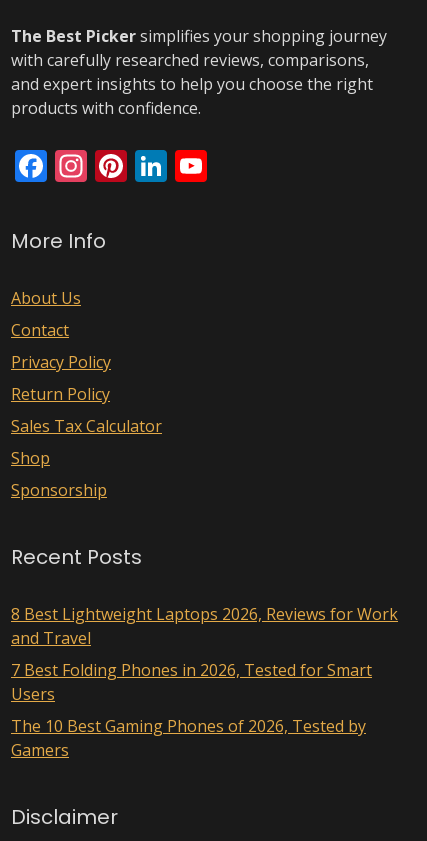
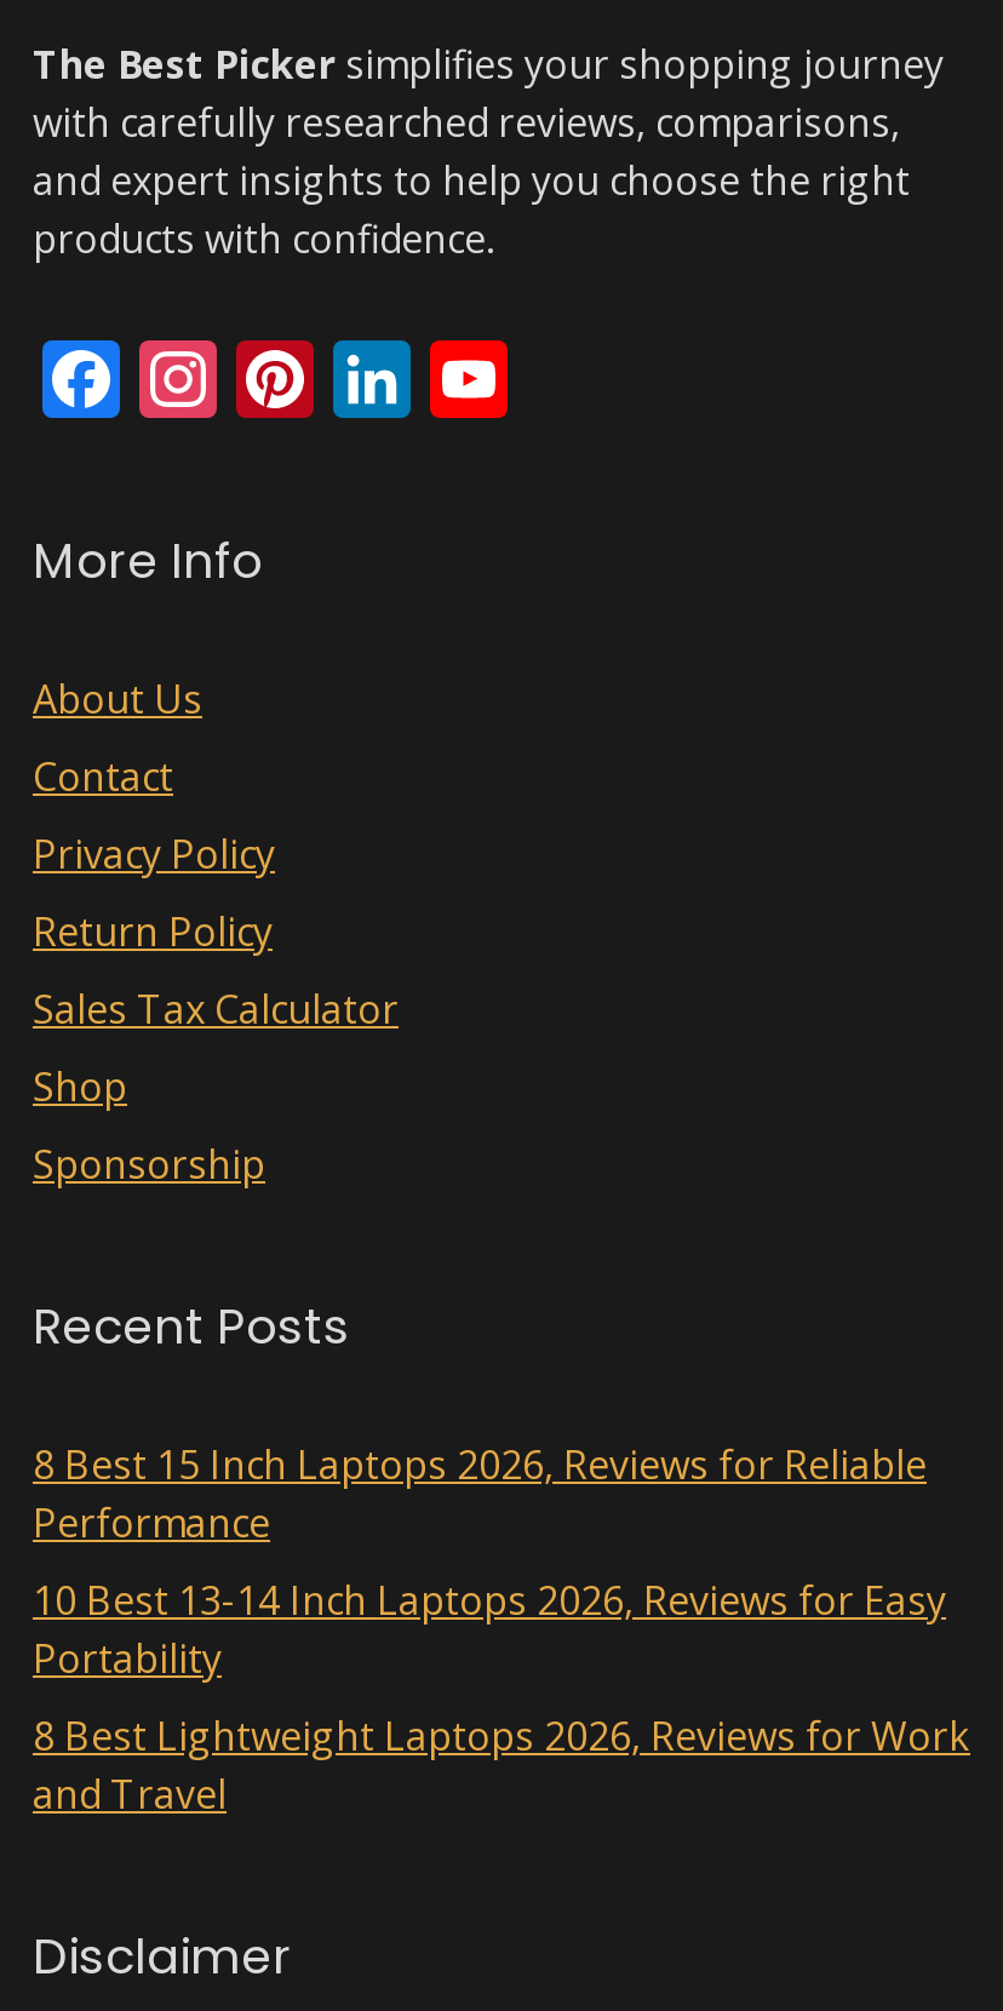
none -> [33,1438,946,1685] 8 Best 15 Inch Laptops 2026, Reviews for Reliable | Performance | 10 Best 13-14 Inch Laptops 2026, Reviews for Easy | Portability
moved [11,603,398,649] -> [33,1709,970,1821]: 8 Best Lightweight Laptops 2026, Reviews for Work | and Travel
[11,659,372,761] 7 Best Folding Phones in 2026, Tested for Smart | Users | The 10 Best Gaming Phones of 2026, Tested by | Gamers -> none

